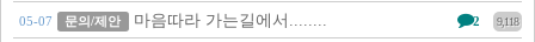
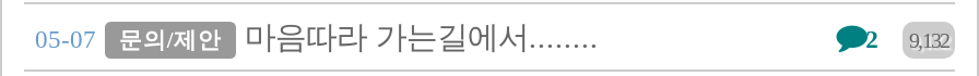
[473,14,518,28] 2 9,118 -> [866,26,948,52] 2 9,132

